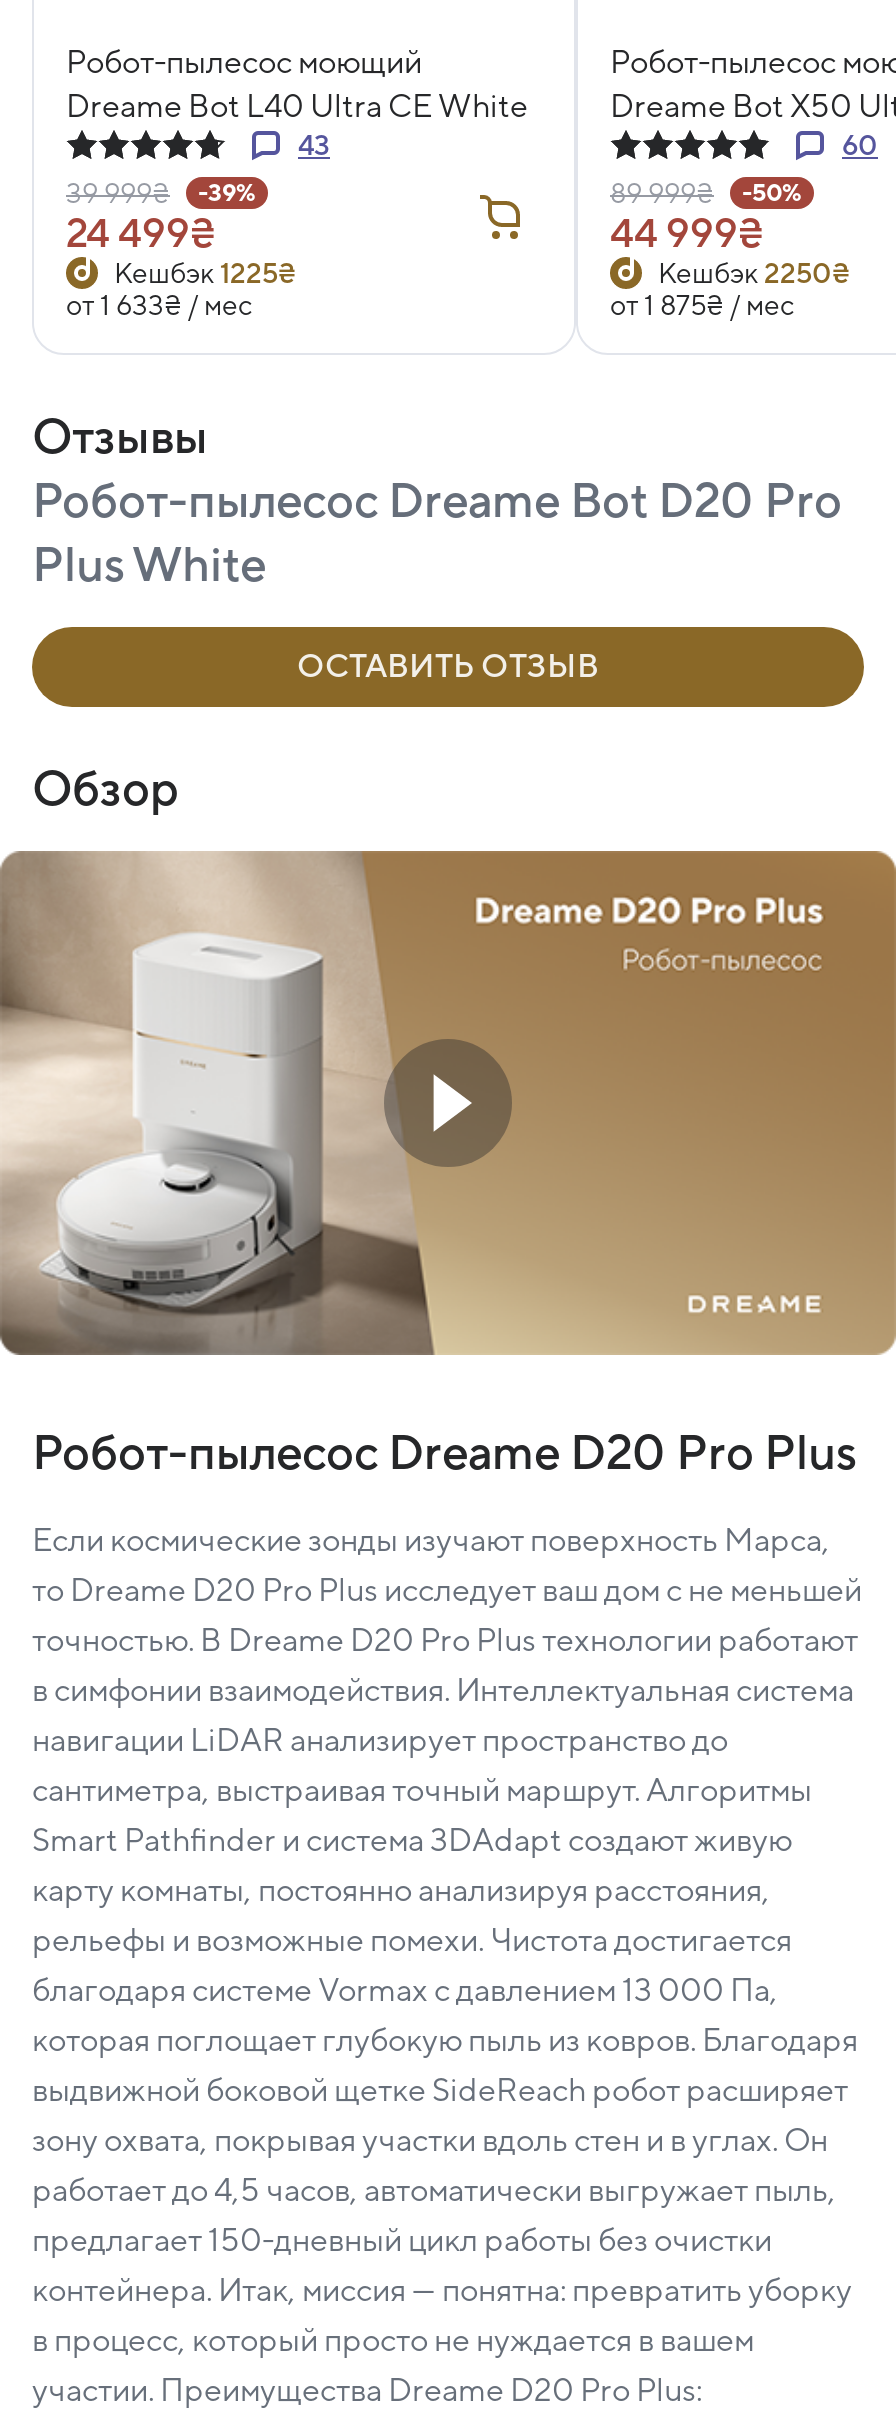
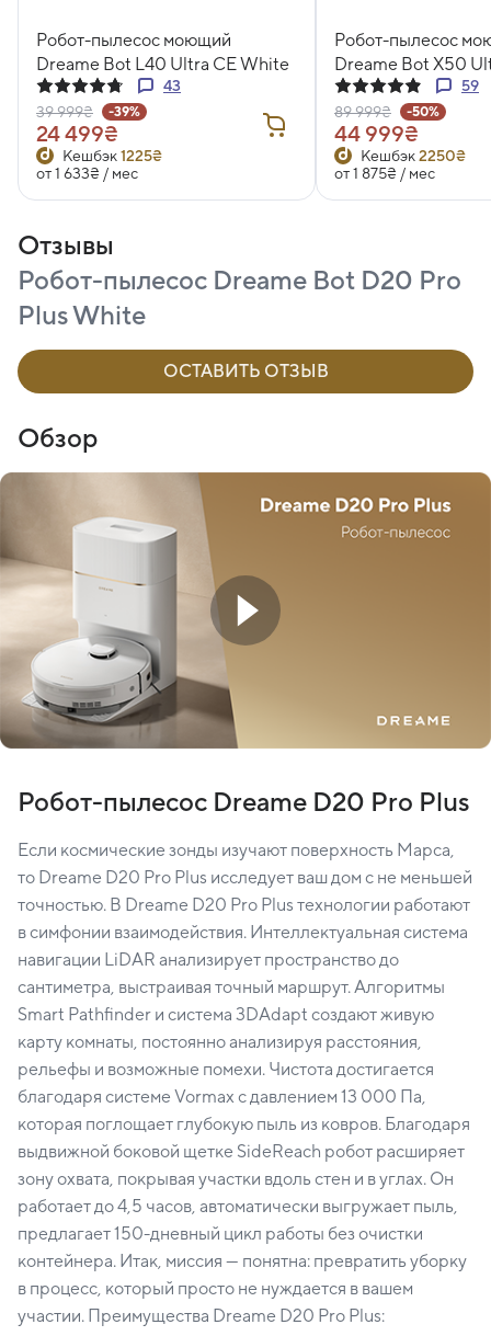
[842,129,878,161] 60 -> [461,77,479,94] 59

